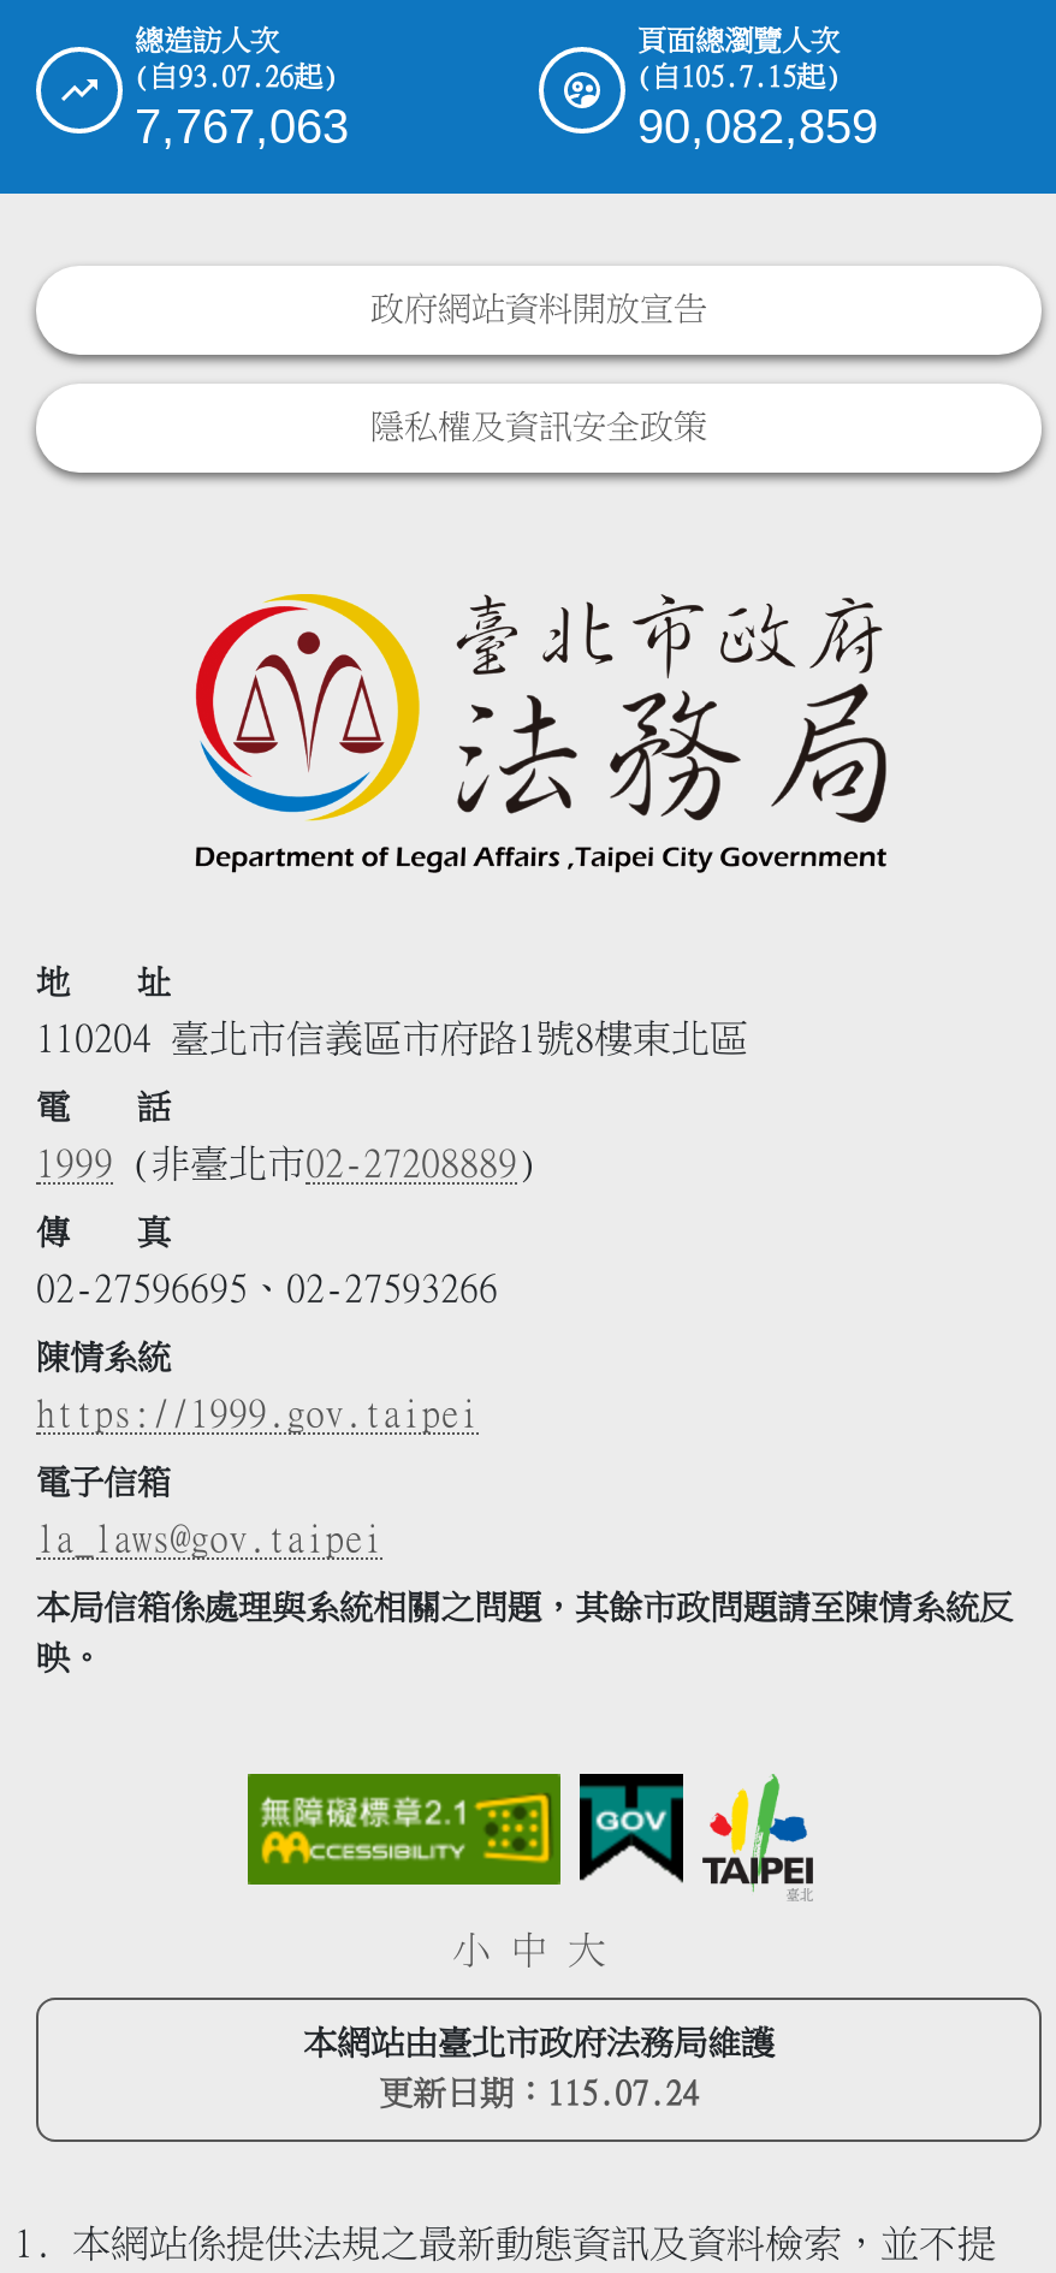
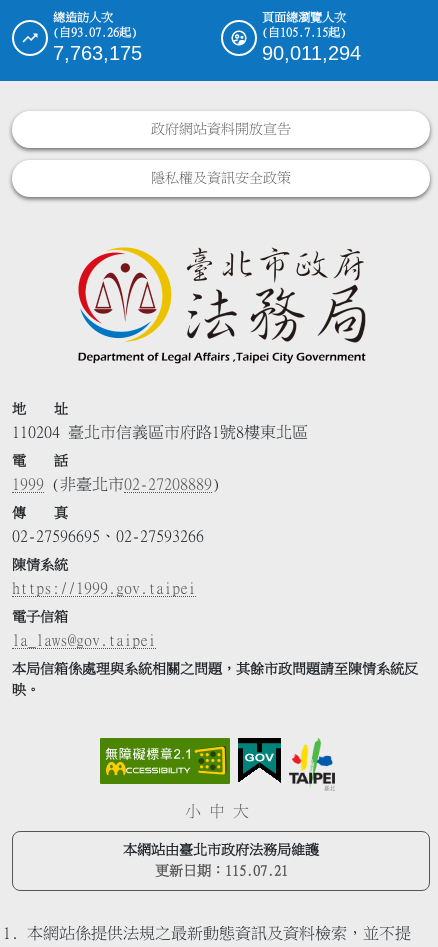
[135,101,349,154] 7,767,063 -> [53,42,142,64] 7,763,175
[637,101,878,154] 90,082,859 -> [262,42,361,64] 90,011,294
[379,2076,699,2109] 更新日期：115.07.24 -> [154,863,287,877] 更新日期：115.07.21

